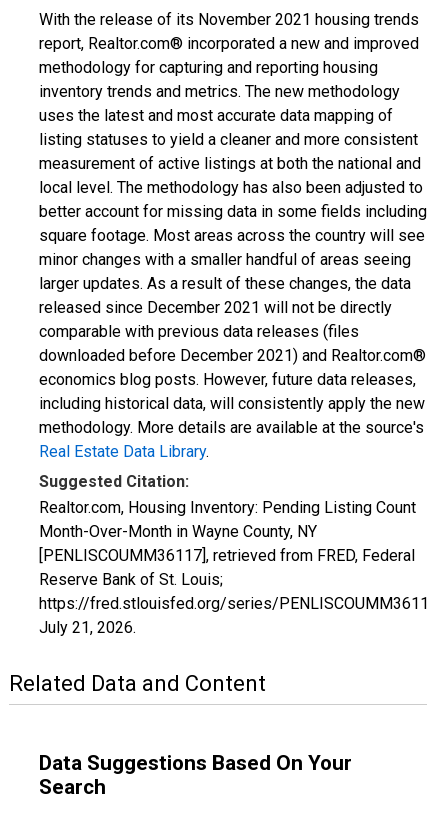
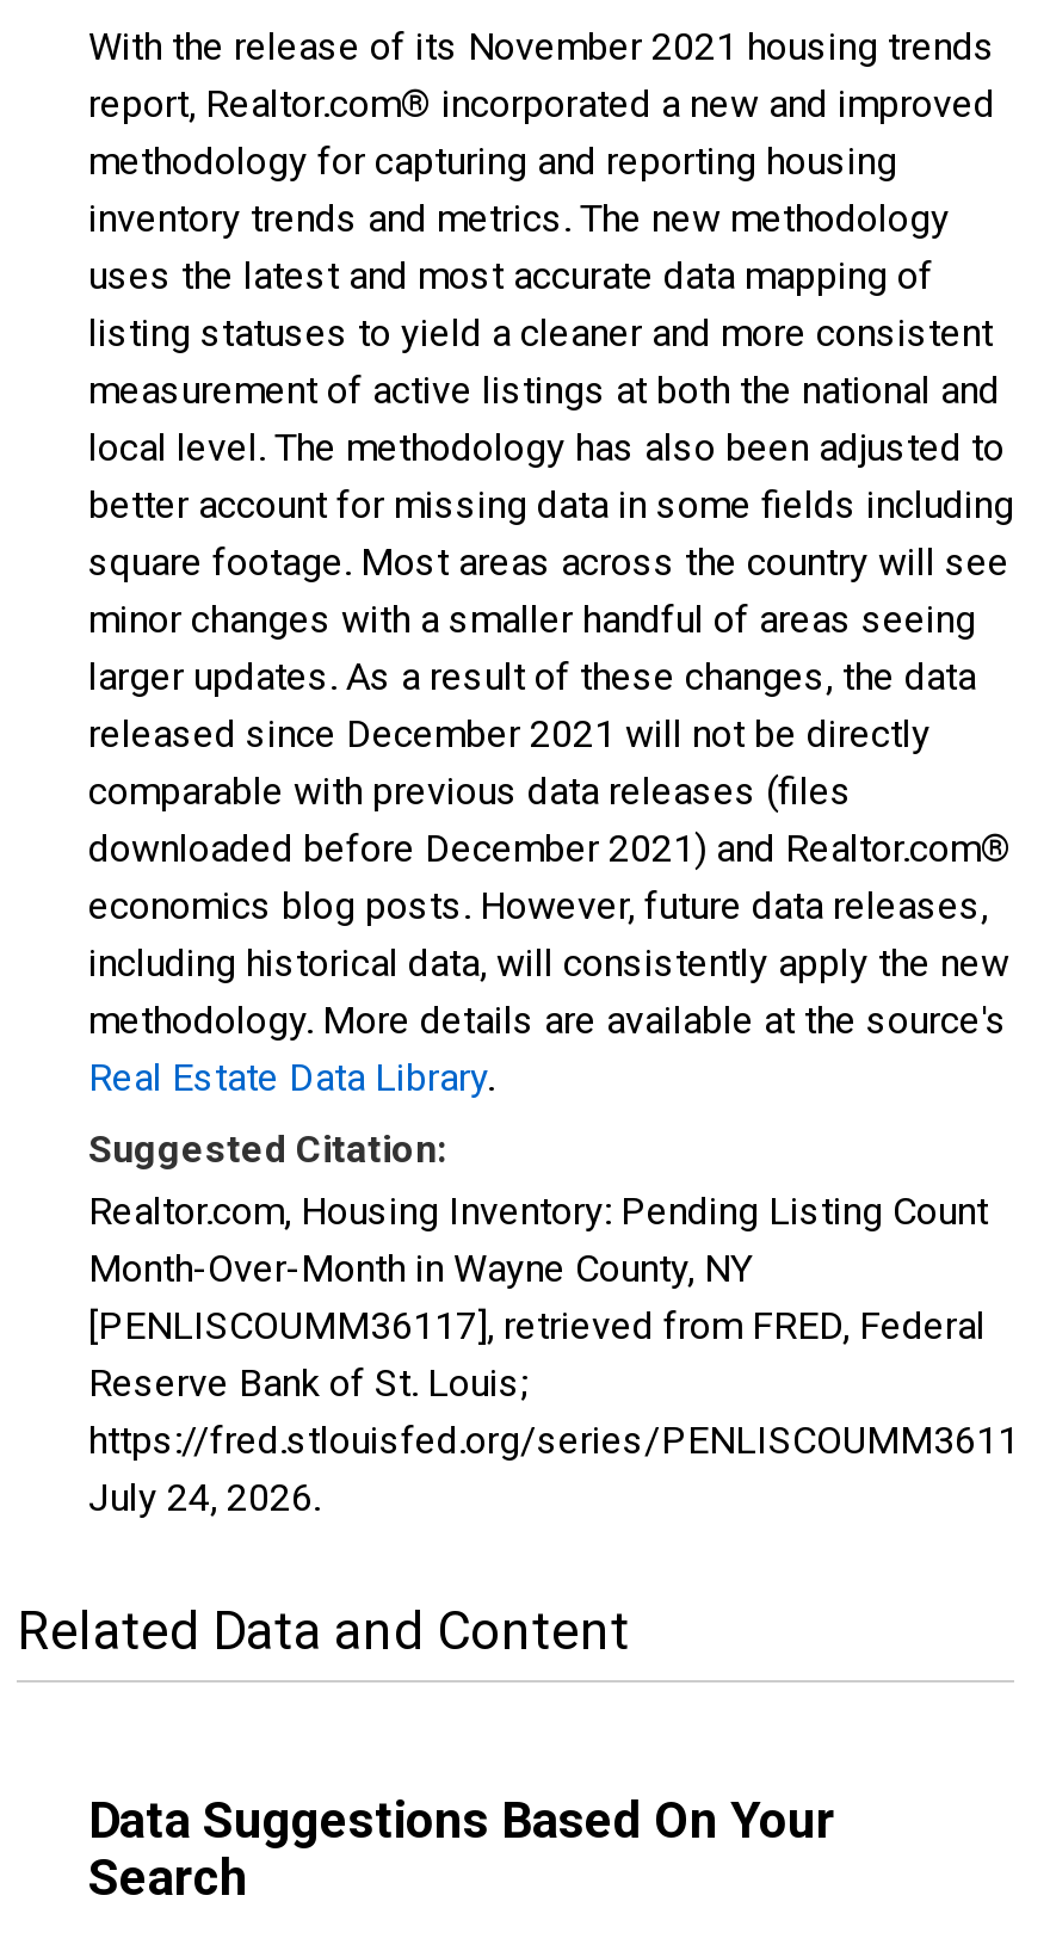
[39,618,136,637] July 21, 2026. -> [88,1475,320,1520] July 24, 2026.

